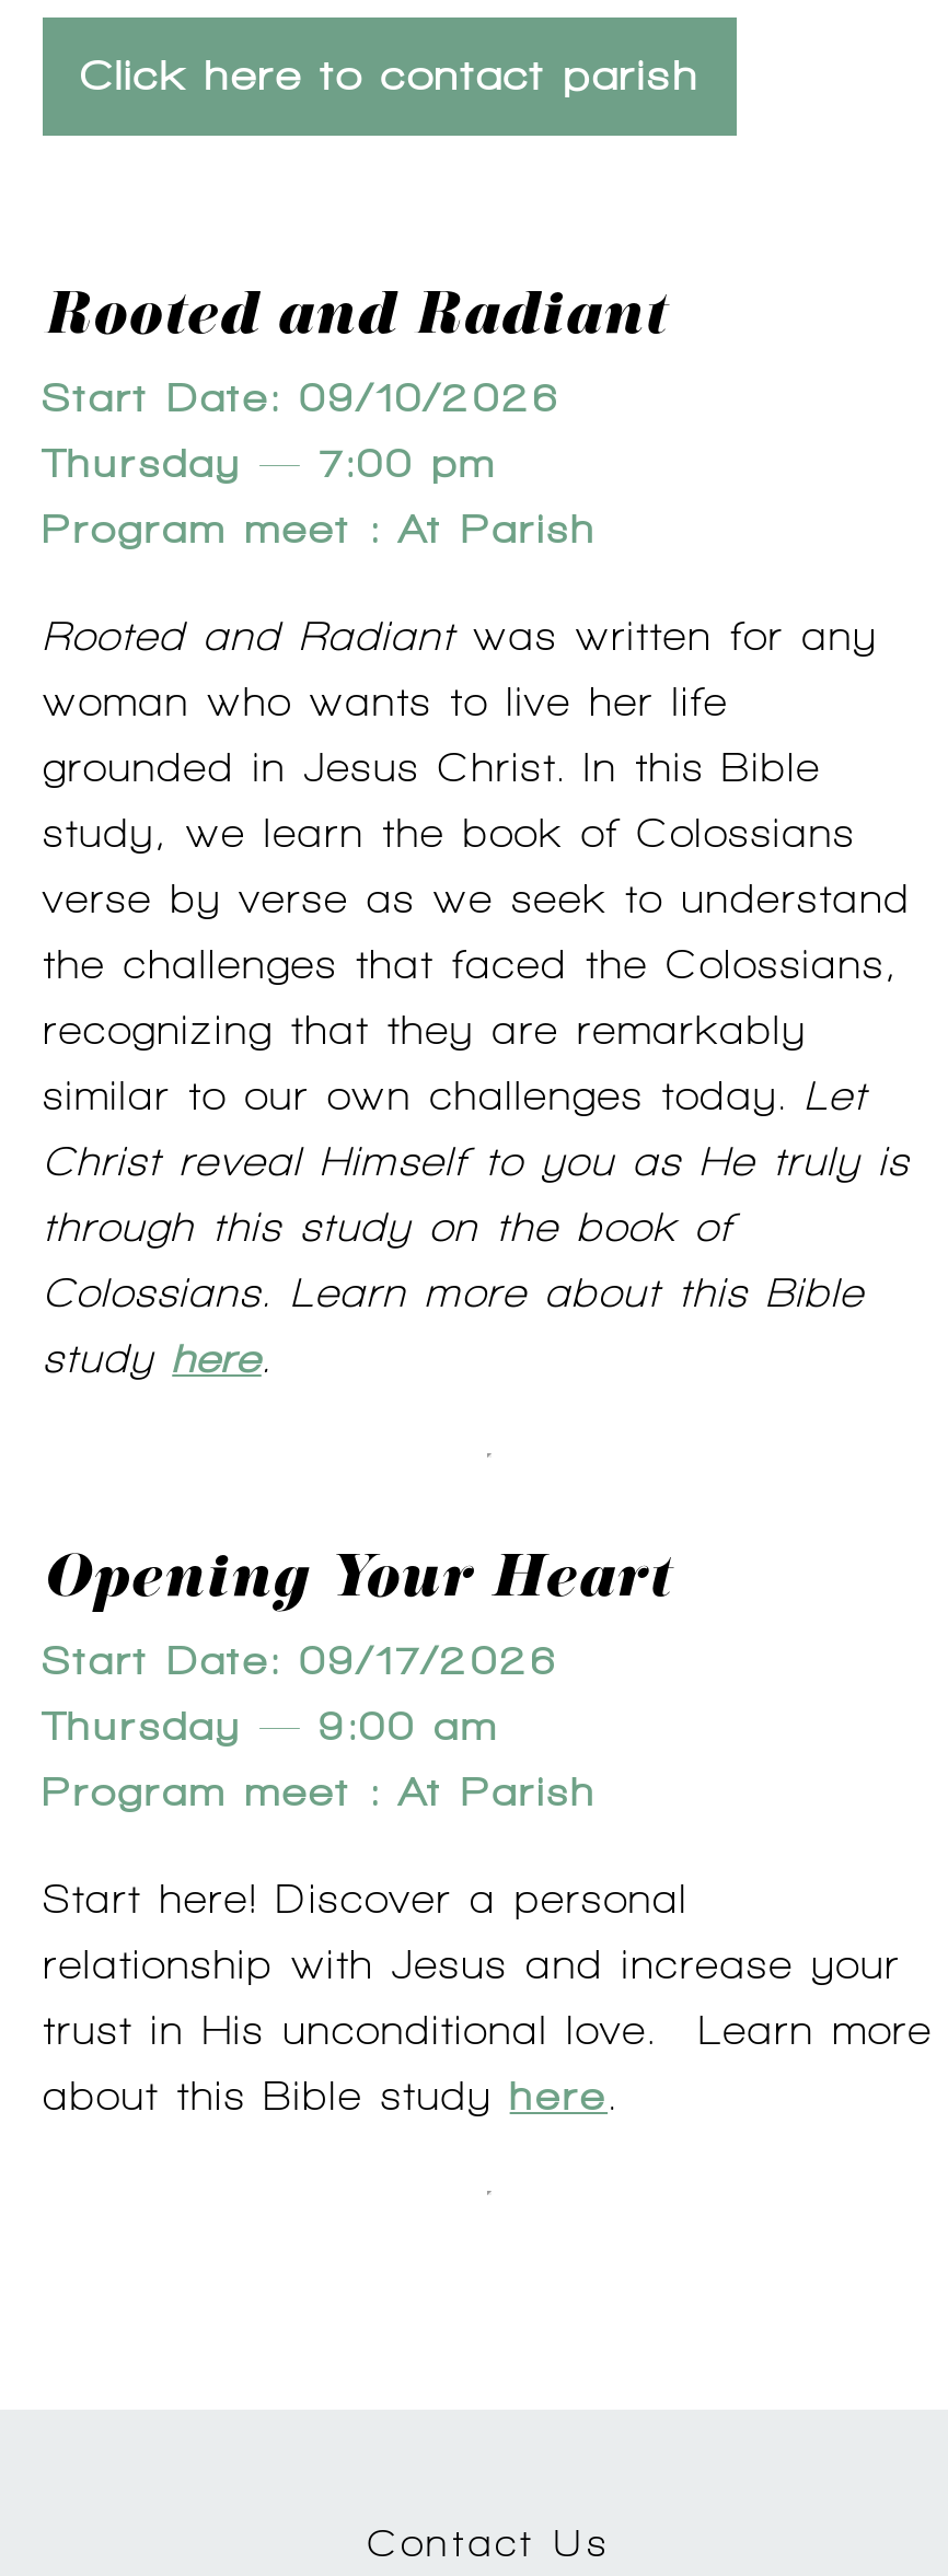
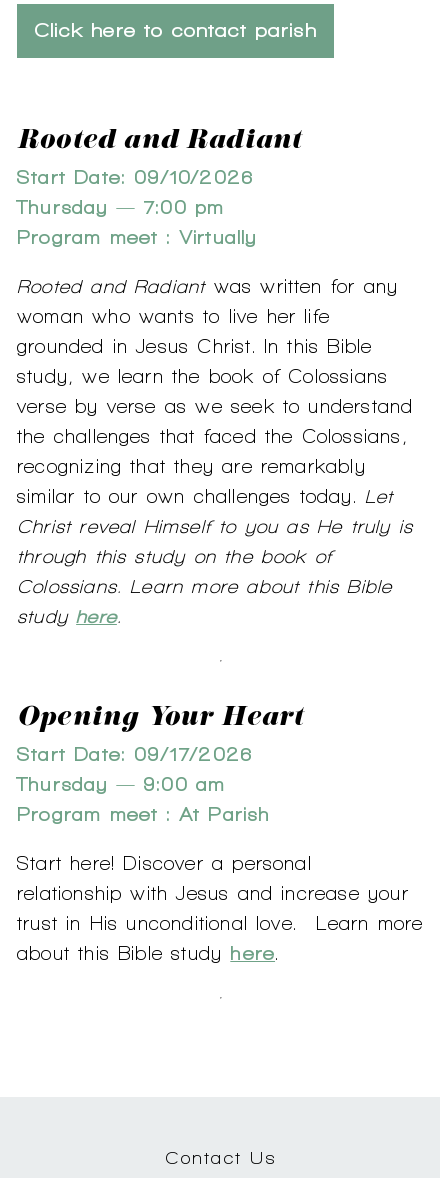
[43,506,598,549] Program meet : At Parish -> [17,227,257,247] Program meet : Virtually

